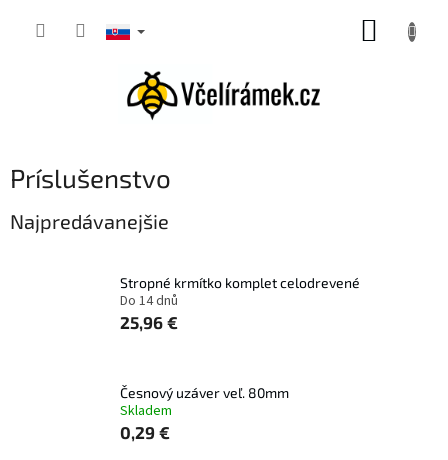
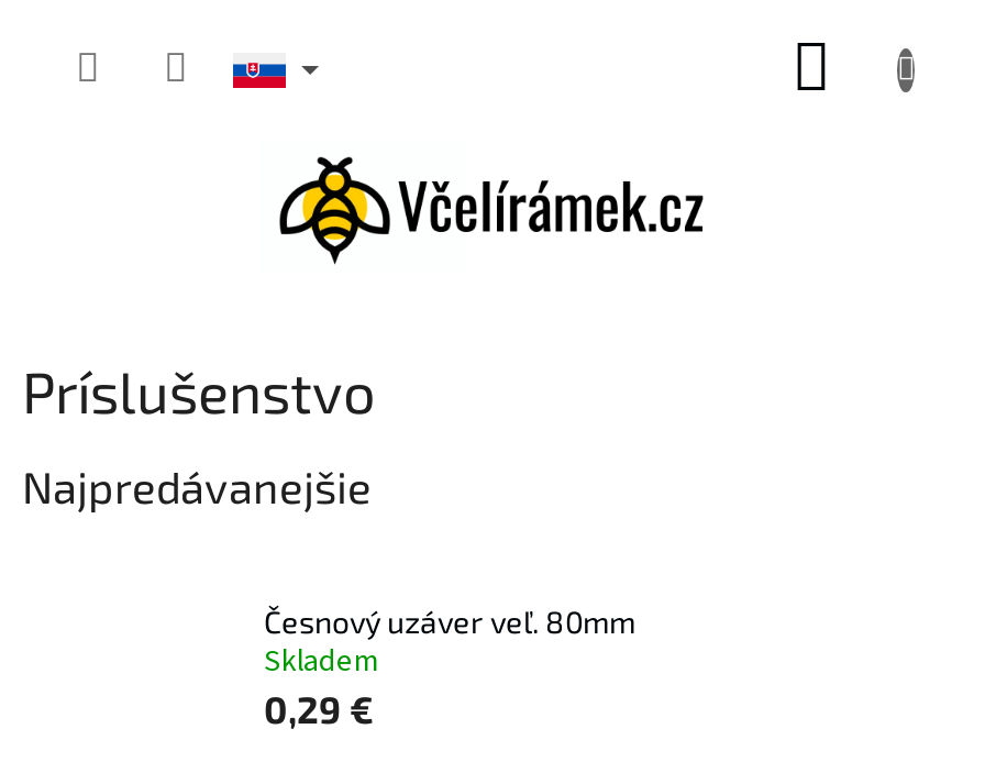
[120,274,360,332] Stropné krmítko komplet celodrevené | Do 14 dnů | 25,96 € -> none

